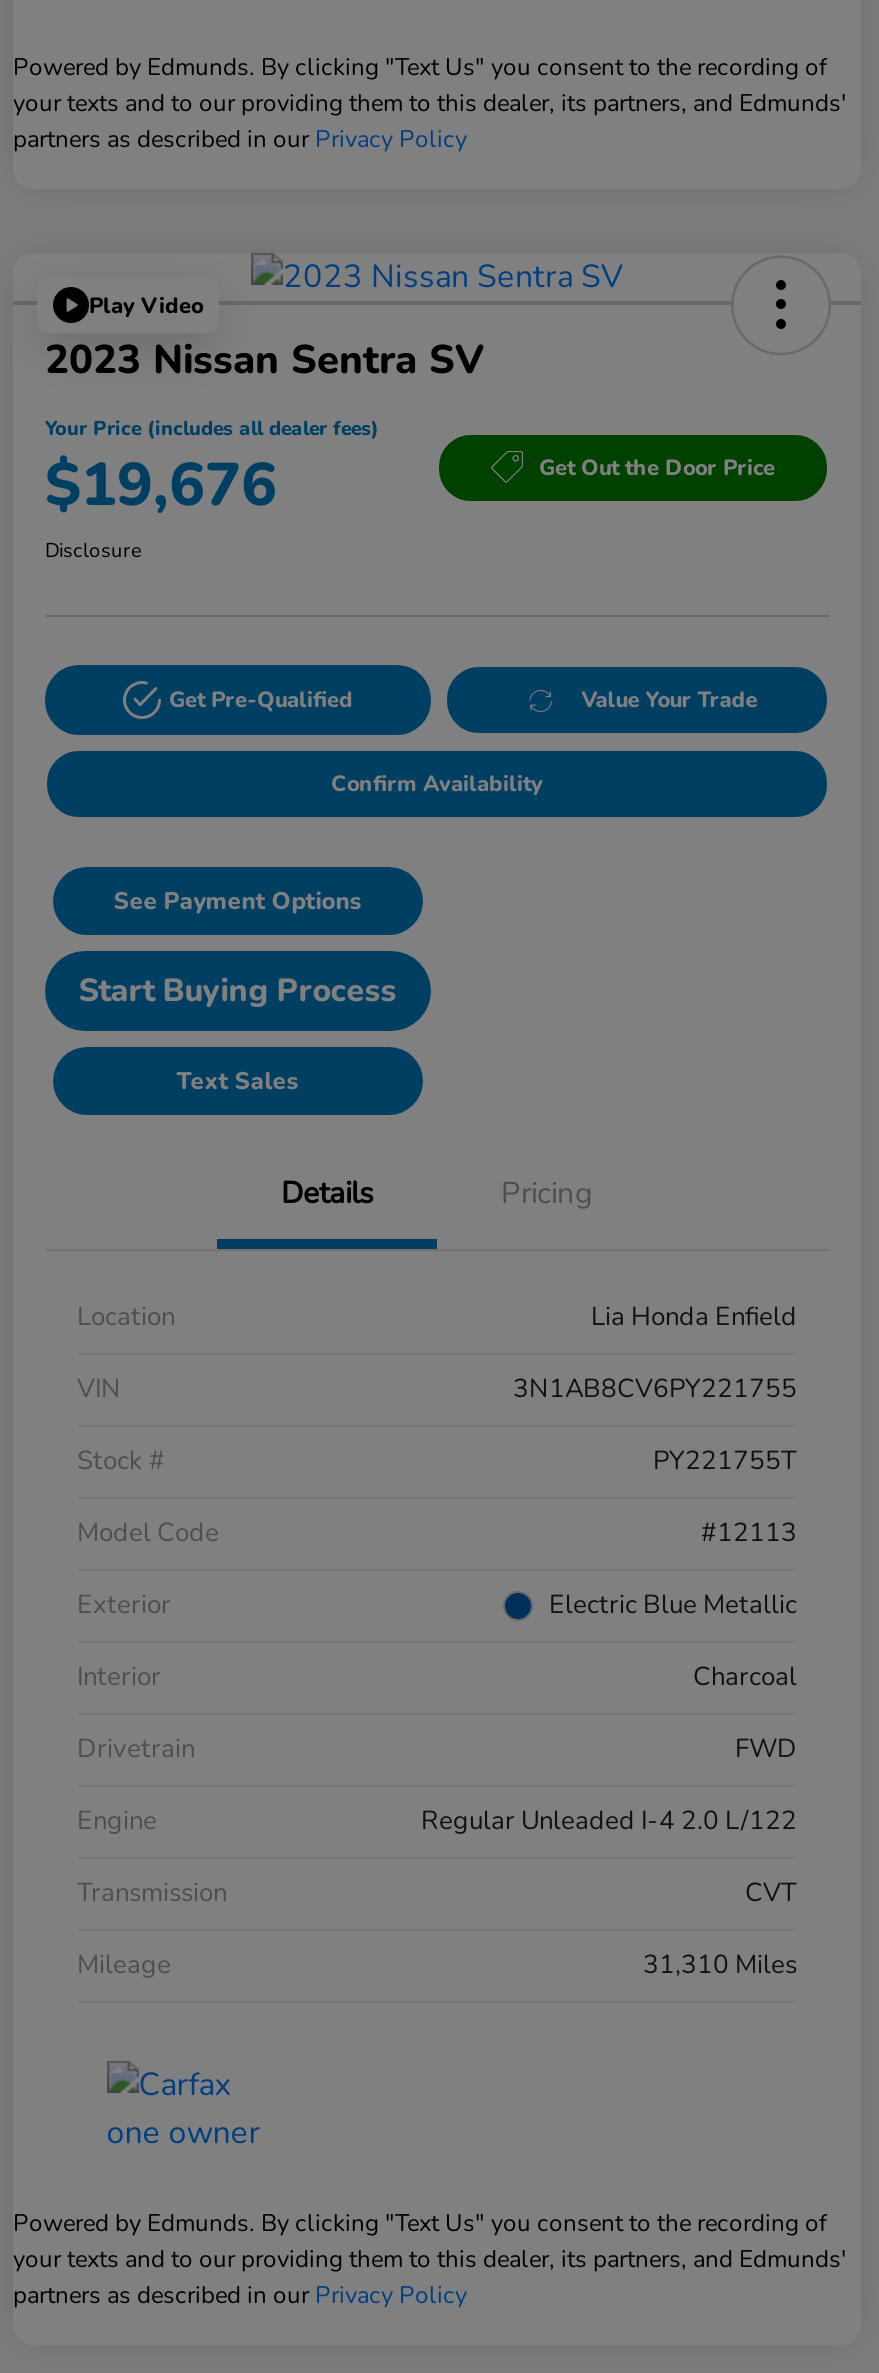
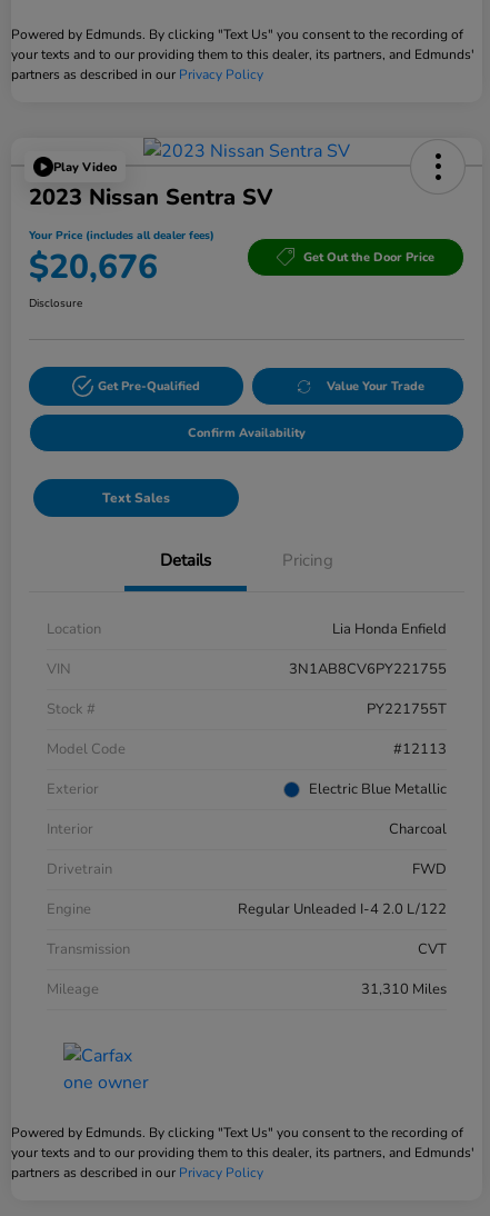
[45,445,277,527] $19,676 -> [29,245,158,290] $20,676
[79,885,397,1013] See Payment Options | Start Buying Process -> none

